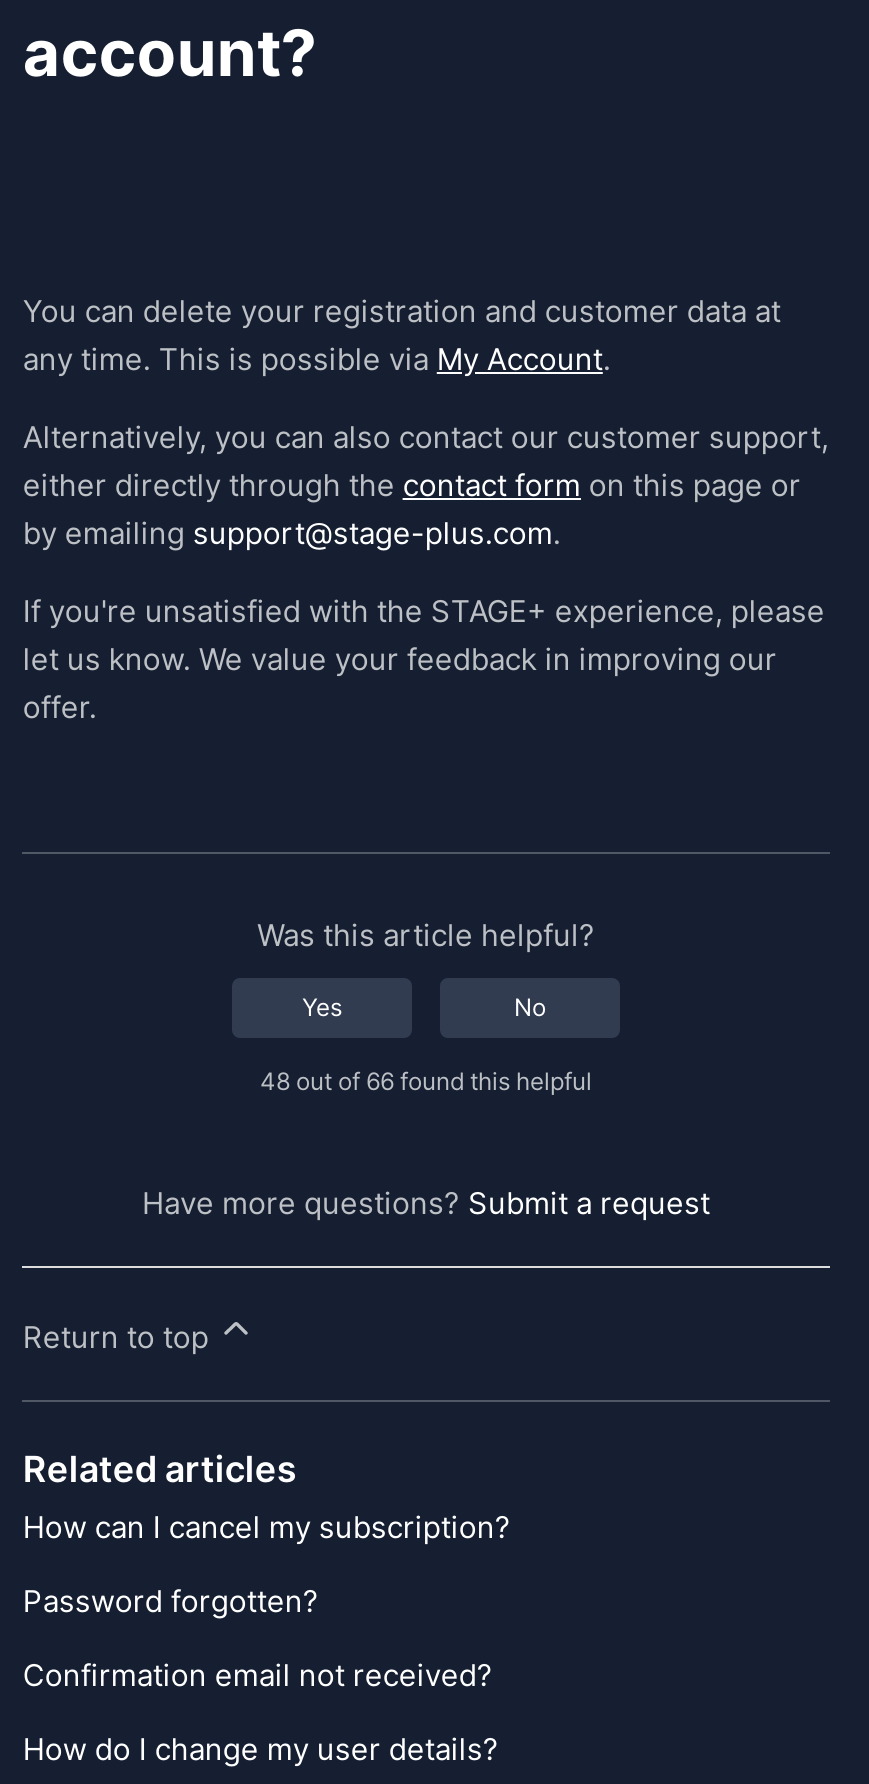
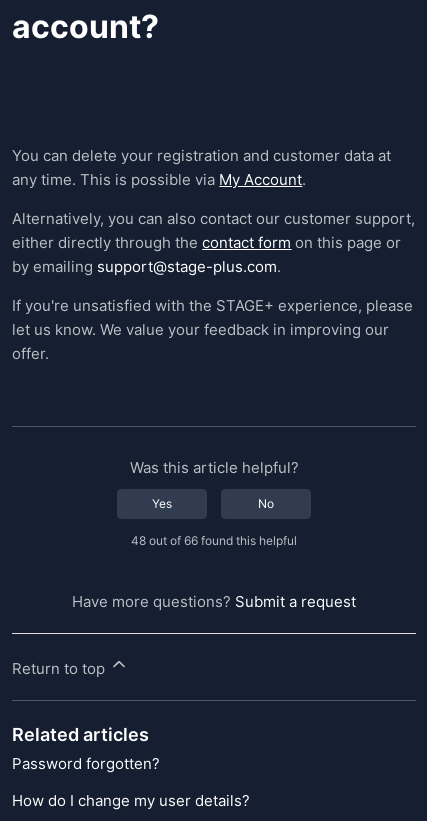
[23,1509,511,1547] How can I cancel my subscription? -> none
[23,1657,493,1695] Confirmation email not received? -> none

